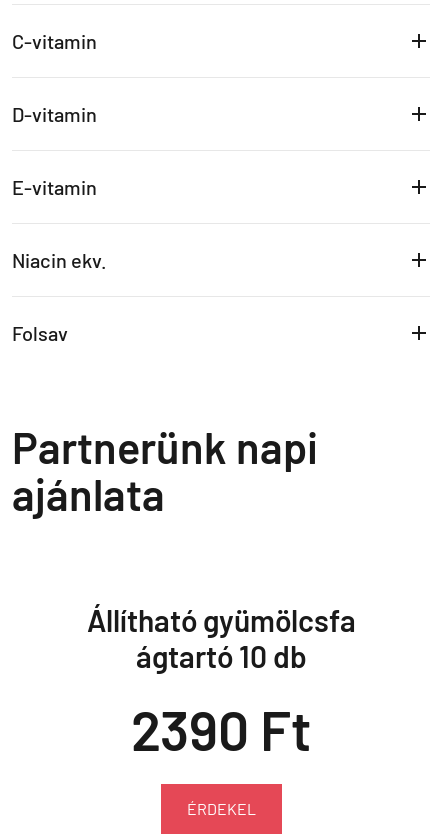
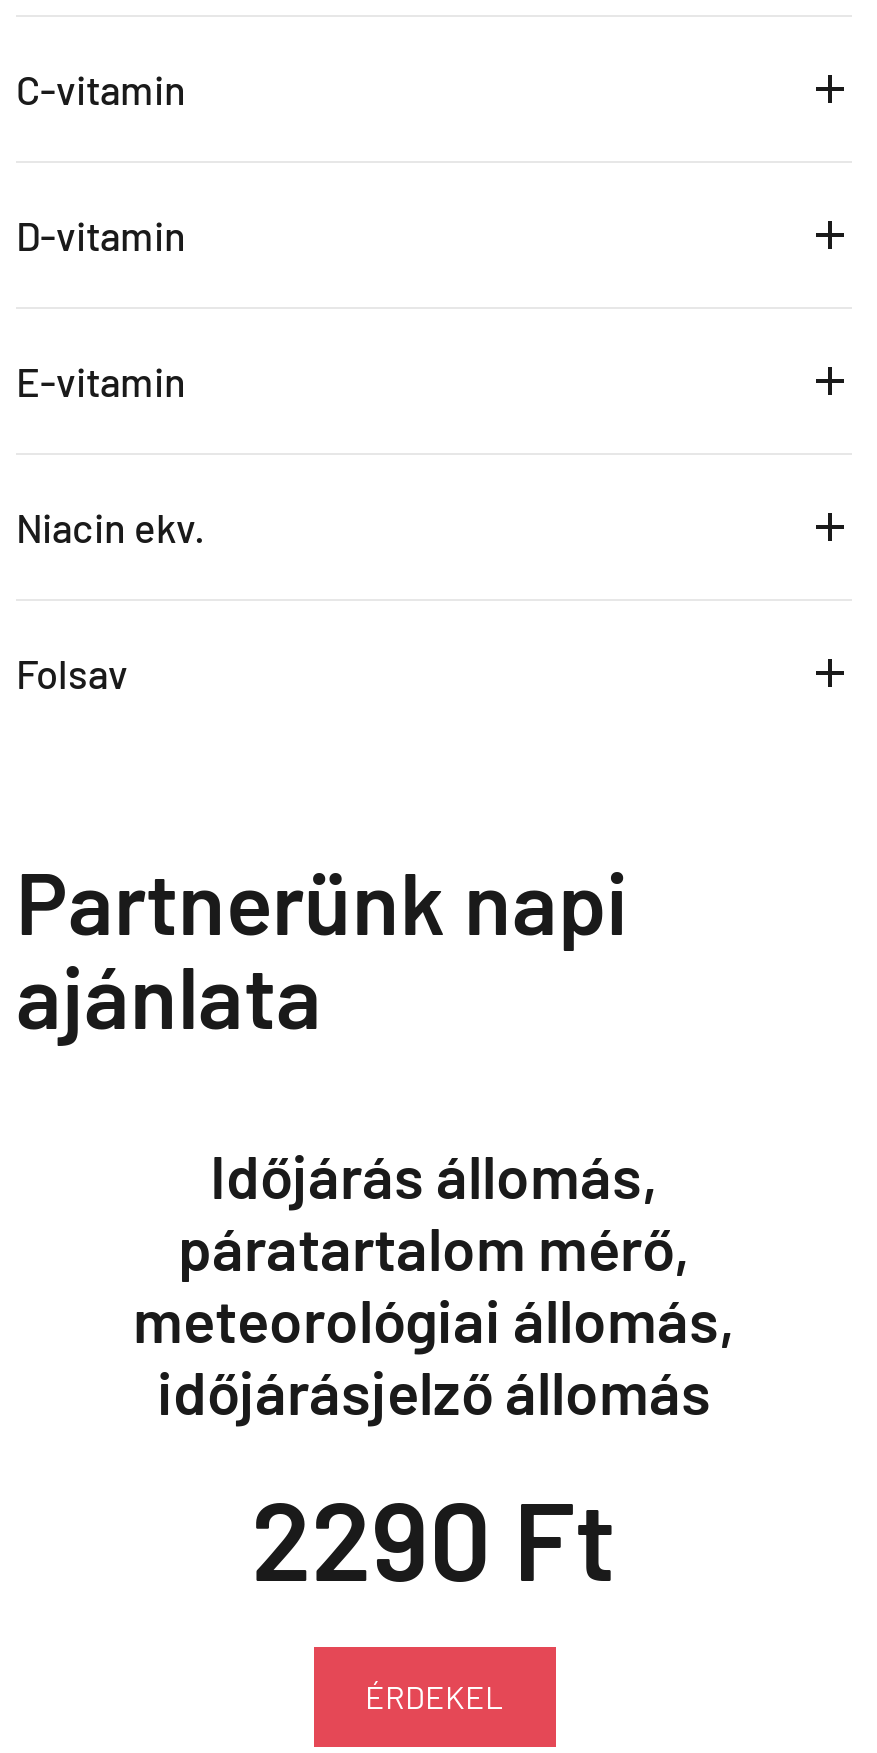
[86,602,355,762] Állítható gyümölcsfa | ágtartó 10 db | 2390 Ft -> [133,1139,735,1603] Időjárás állomás, | páratartalom mérő, | meteorológiai állomás, | időjárásjelző állomás | 2290 Ft

